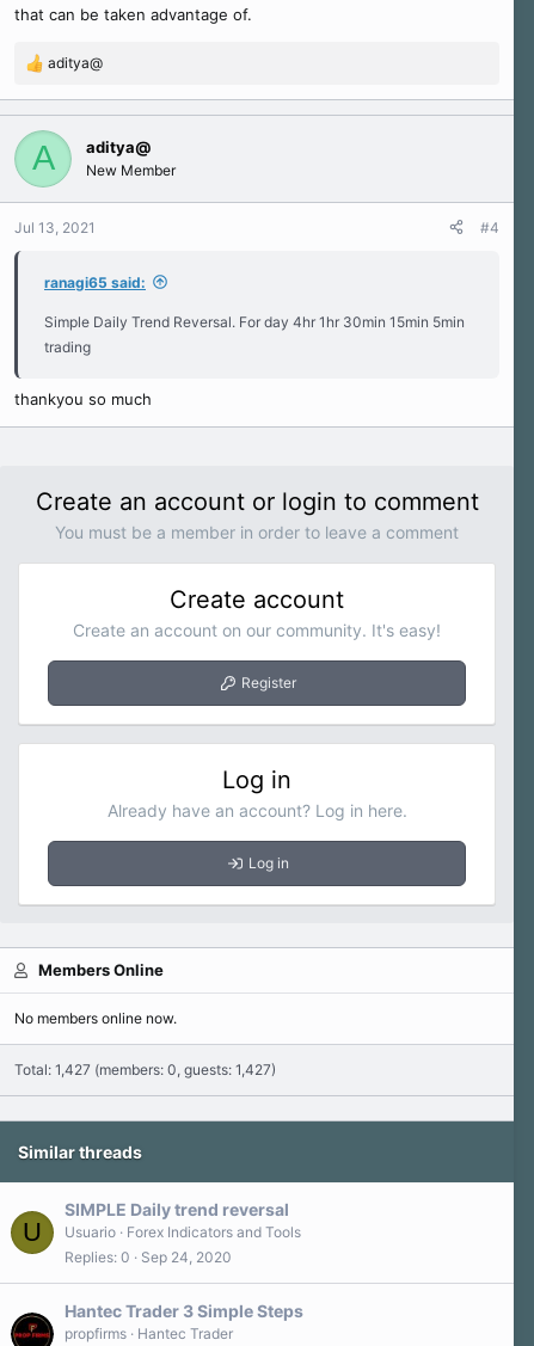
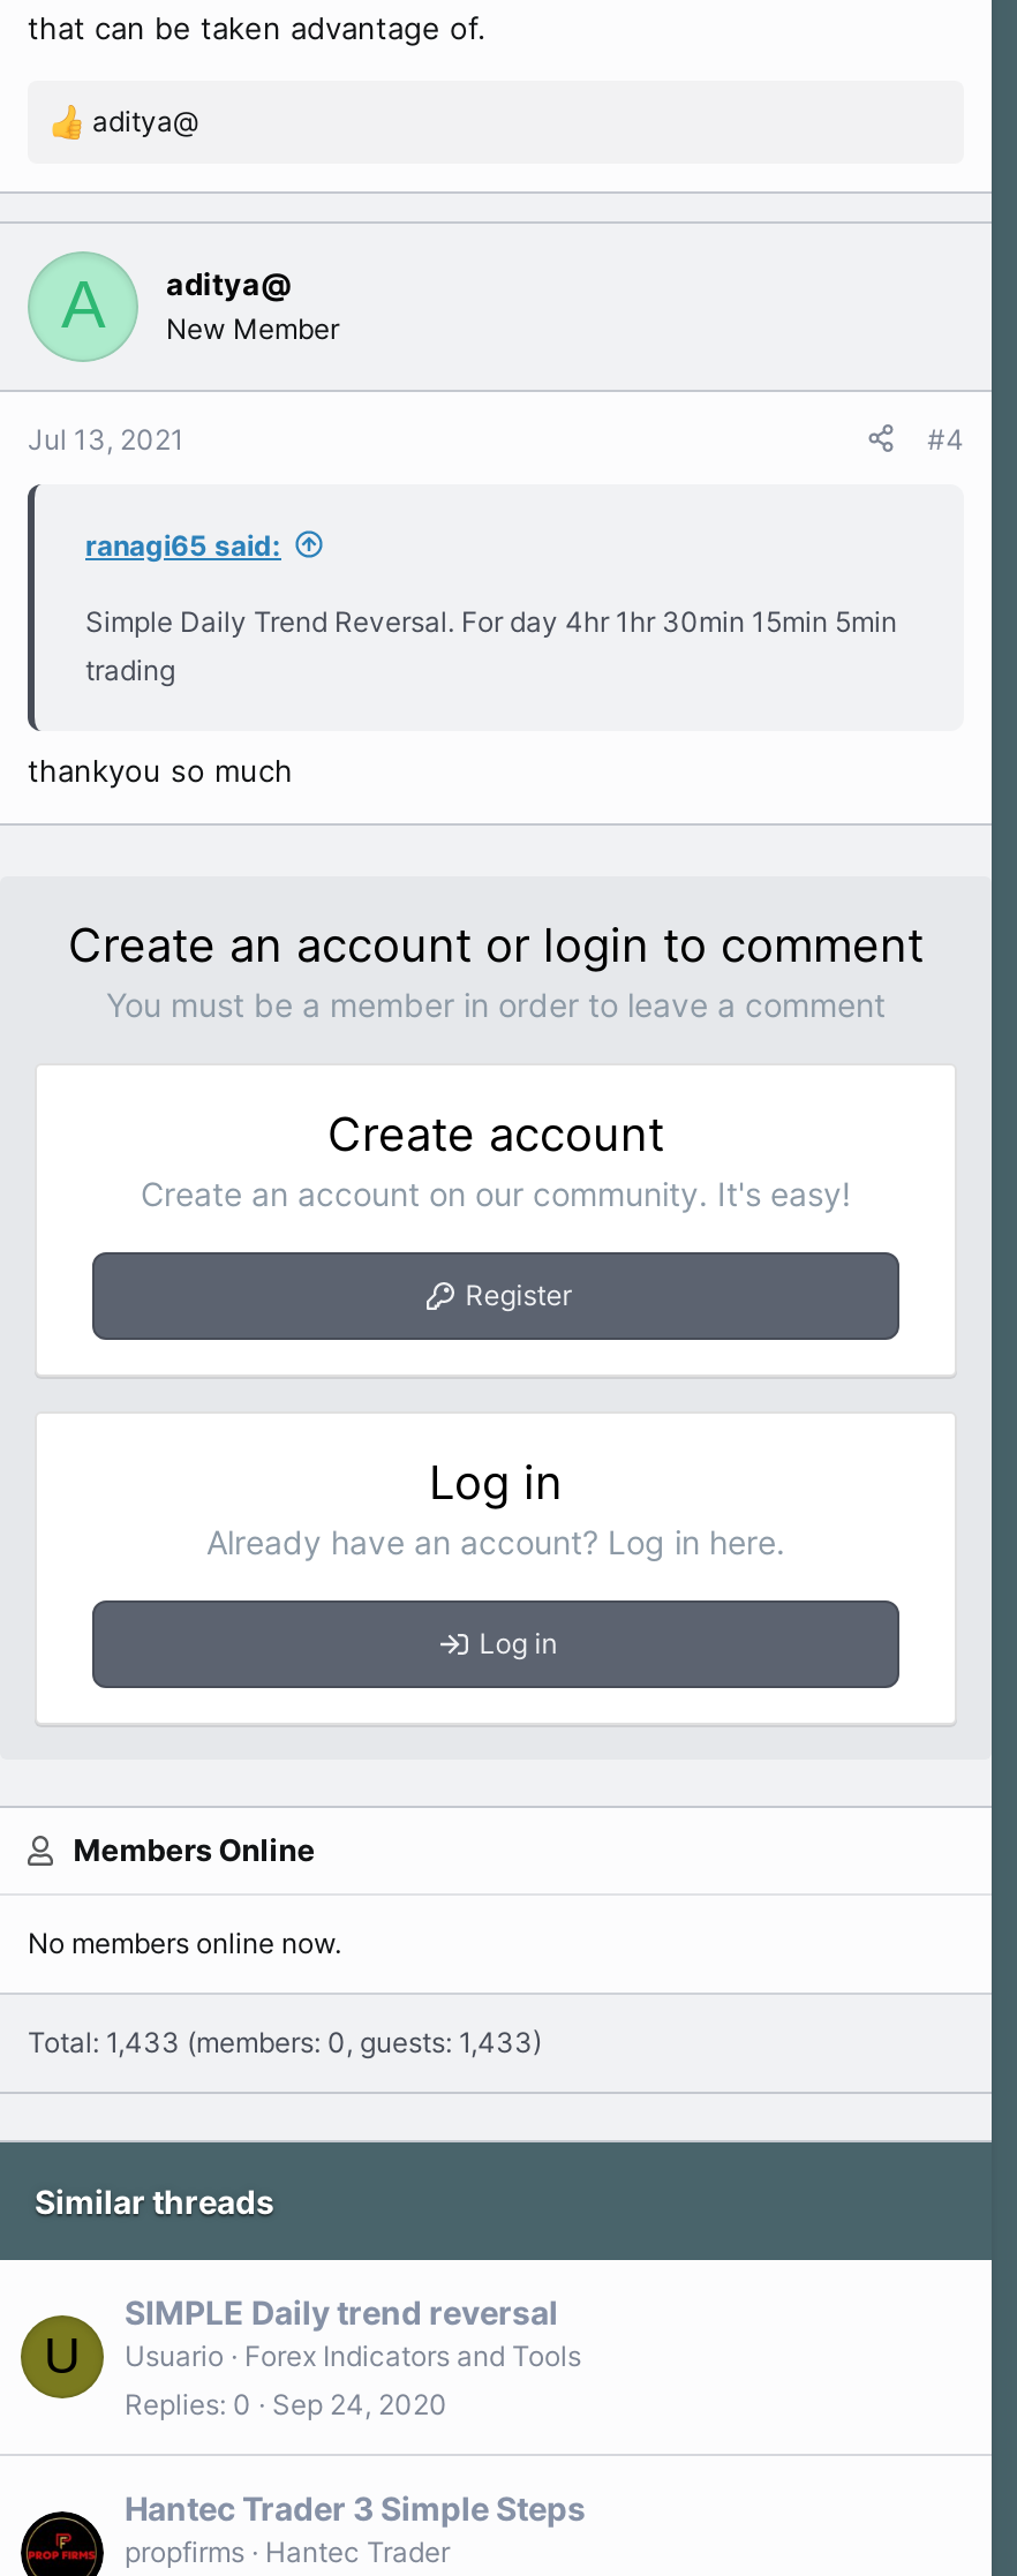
[14,1061,276,1078] Total: 1,427 (members: 0, guests: 1,427) -> [28,2025,542,2059] Total: 1,433 (members: 0, guests: 1,433)

